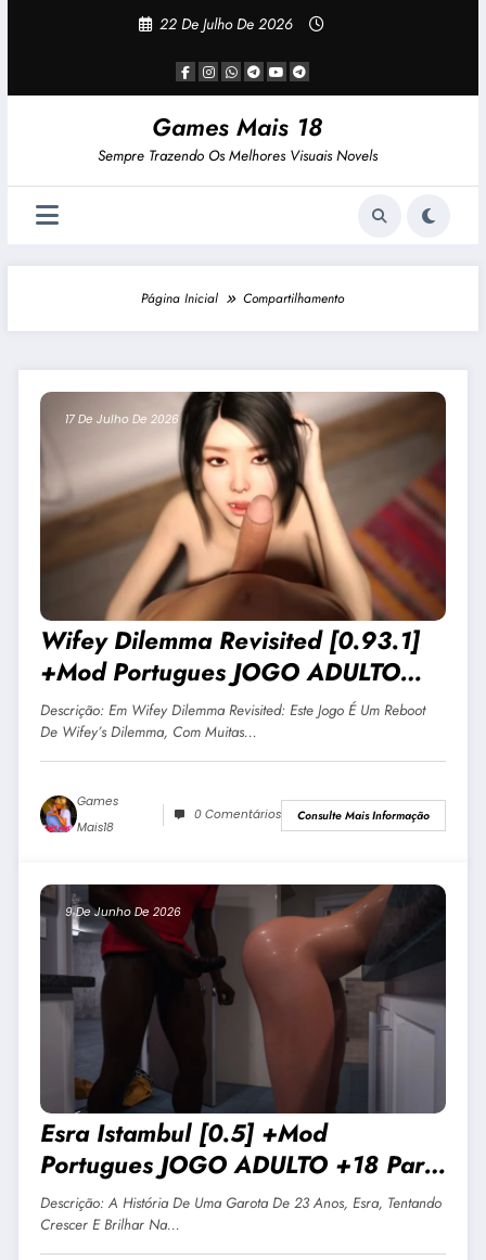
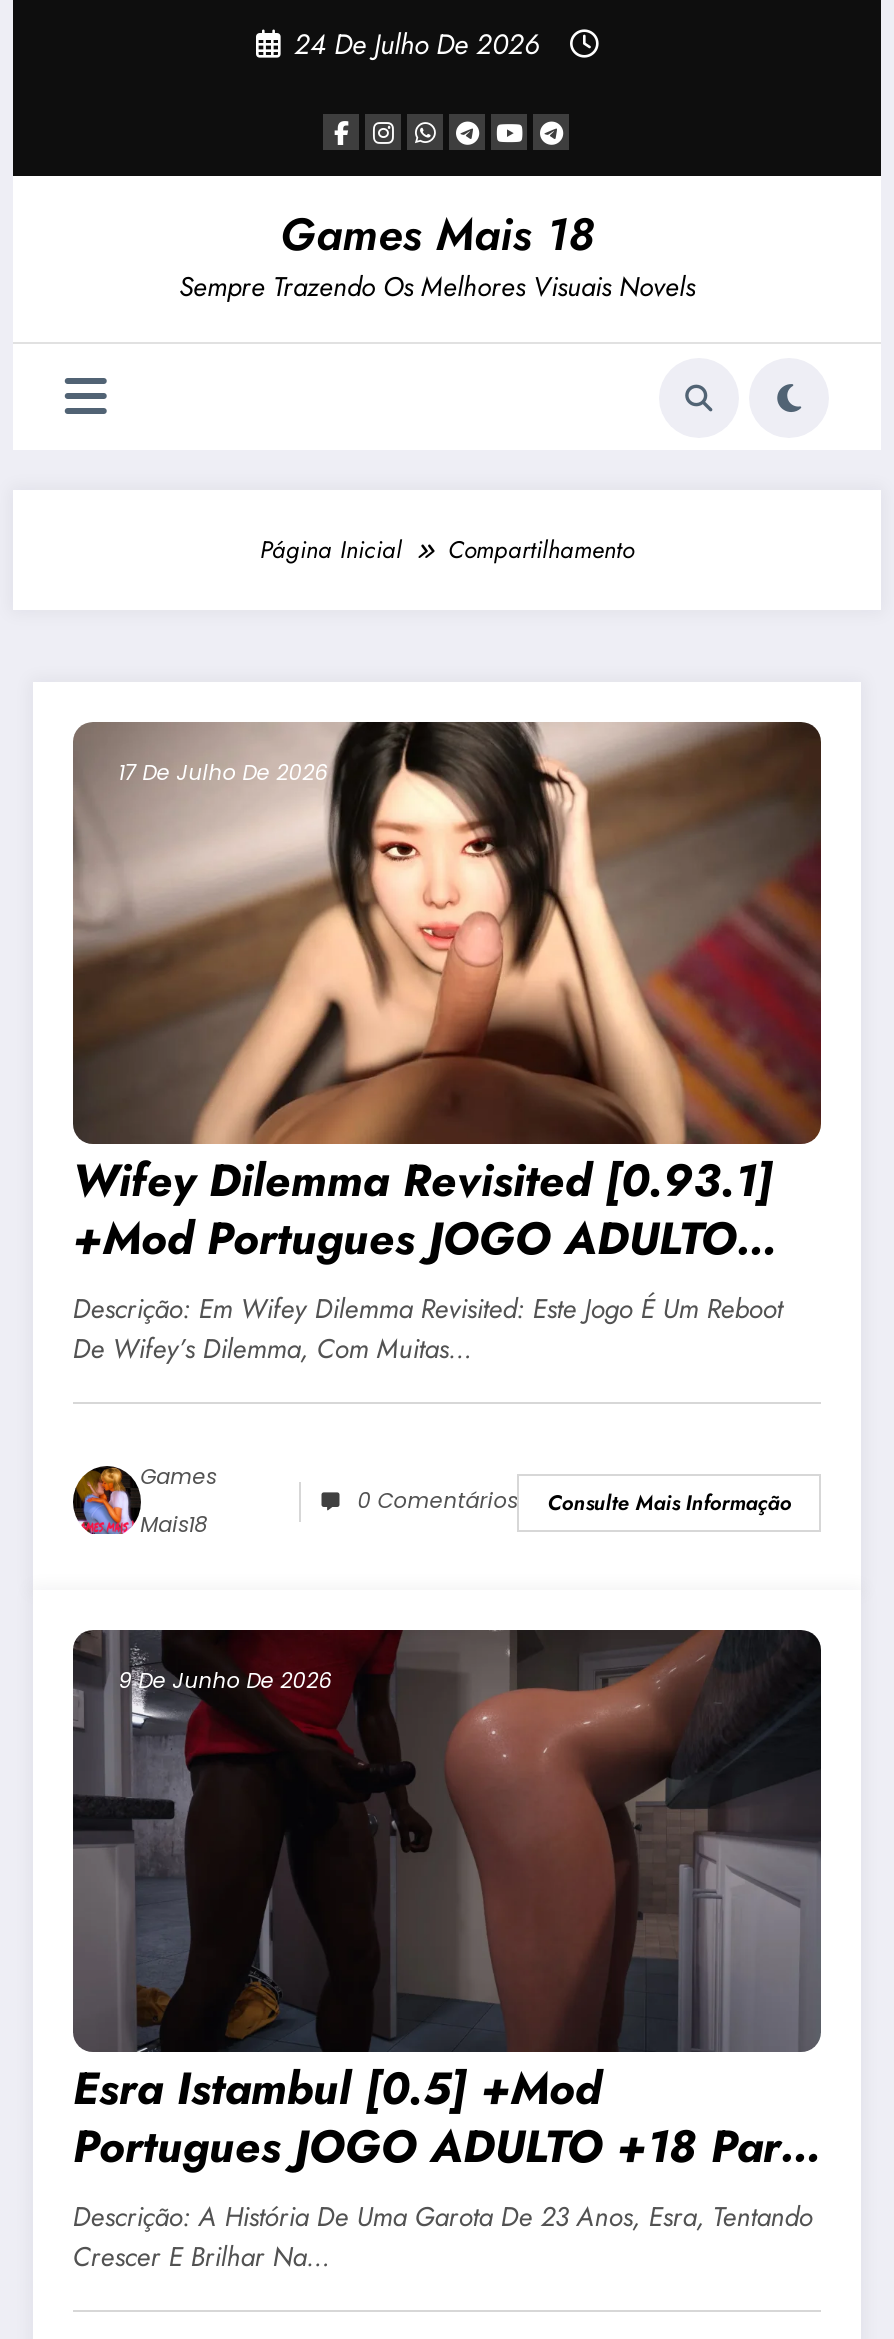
[160,13,293,35] 22 De Julho De 2026 -> [294,24,540,64] 24 De Julho De 2026

